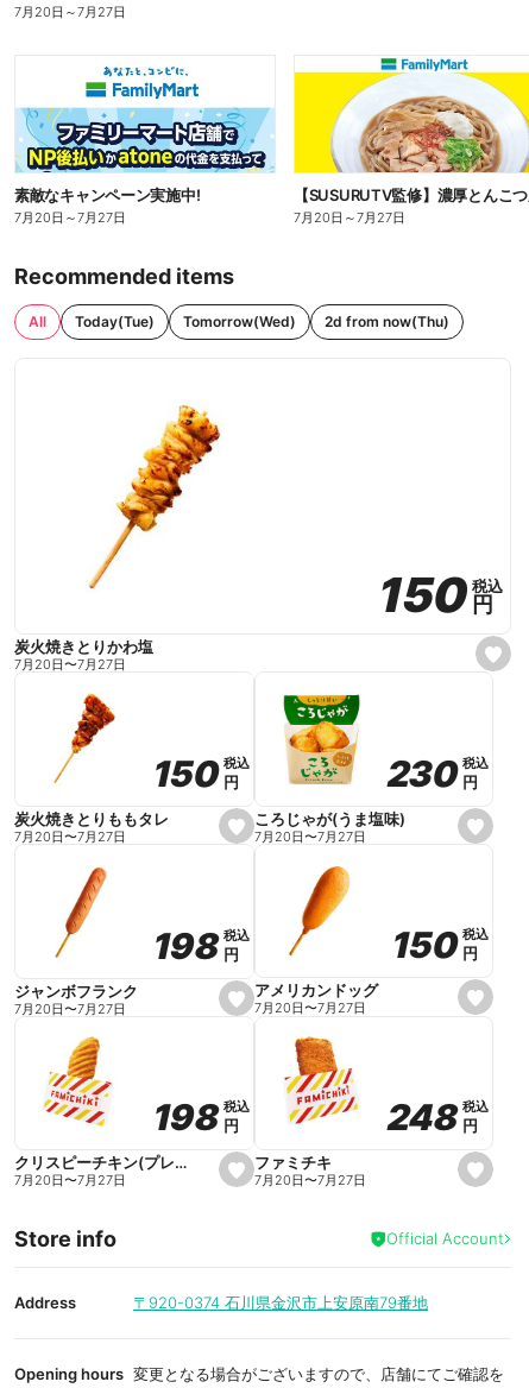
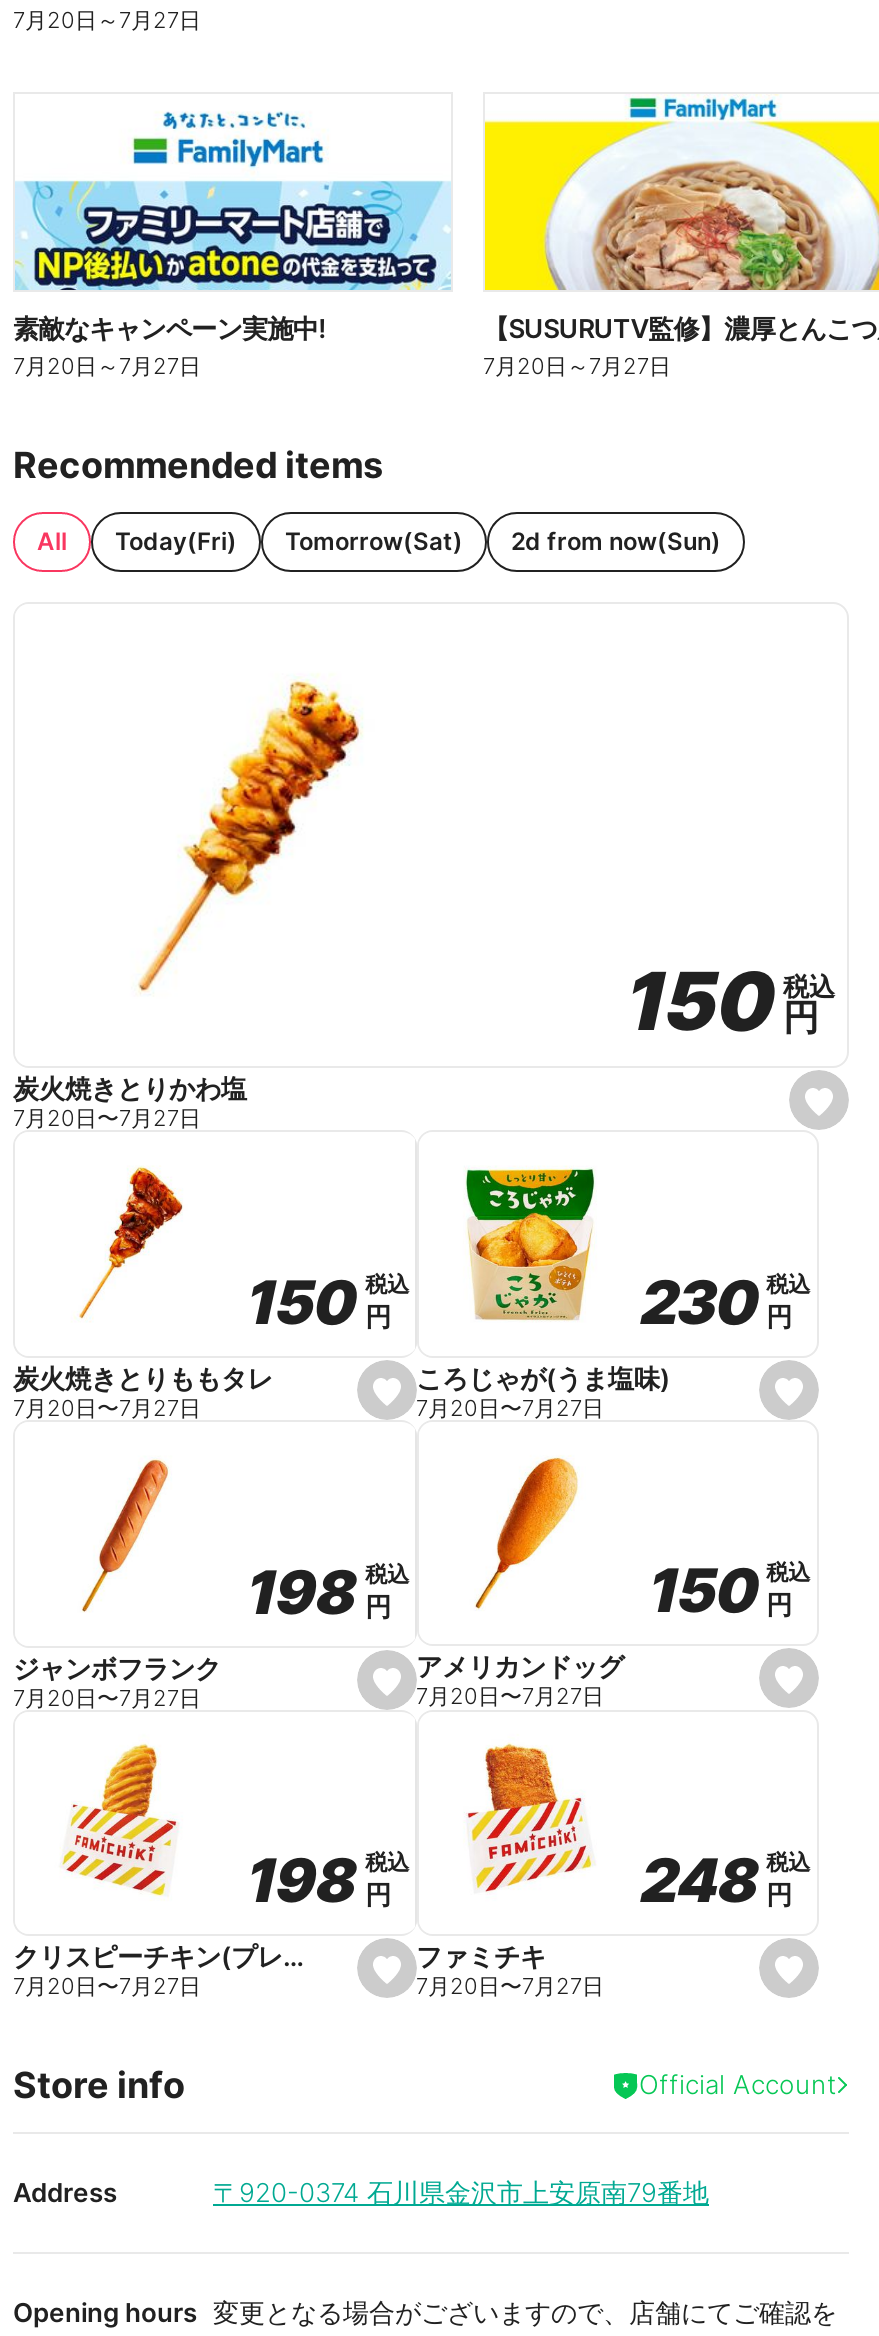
[75,312,449,330] Today(Tue) | Tomorrow(Wed) | 2d from now(Thu) -> [115,525,721,555] Today(Fri) | Tomorrow(Sat) | 2d from now(Sun)

